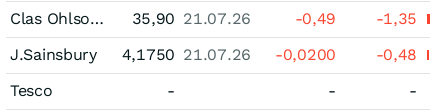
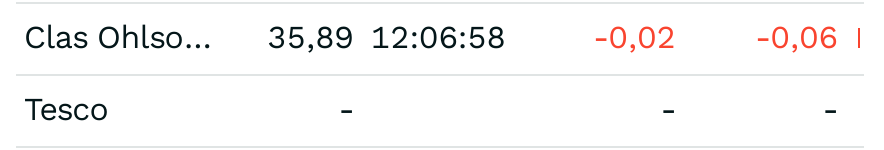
[10,9,417,64] 35,90 21.07.26 | -0,49 | -1,35 | J.Sainsbury | 4,1750 21.07.26 | -0,0200 | -0,48 -> [267,18,838,56] 35,89 12:06:58 | -0,02 | -0,06

